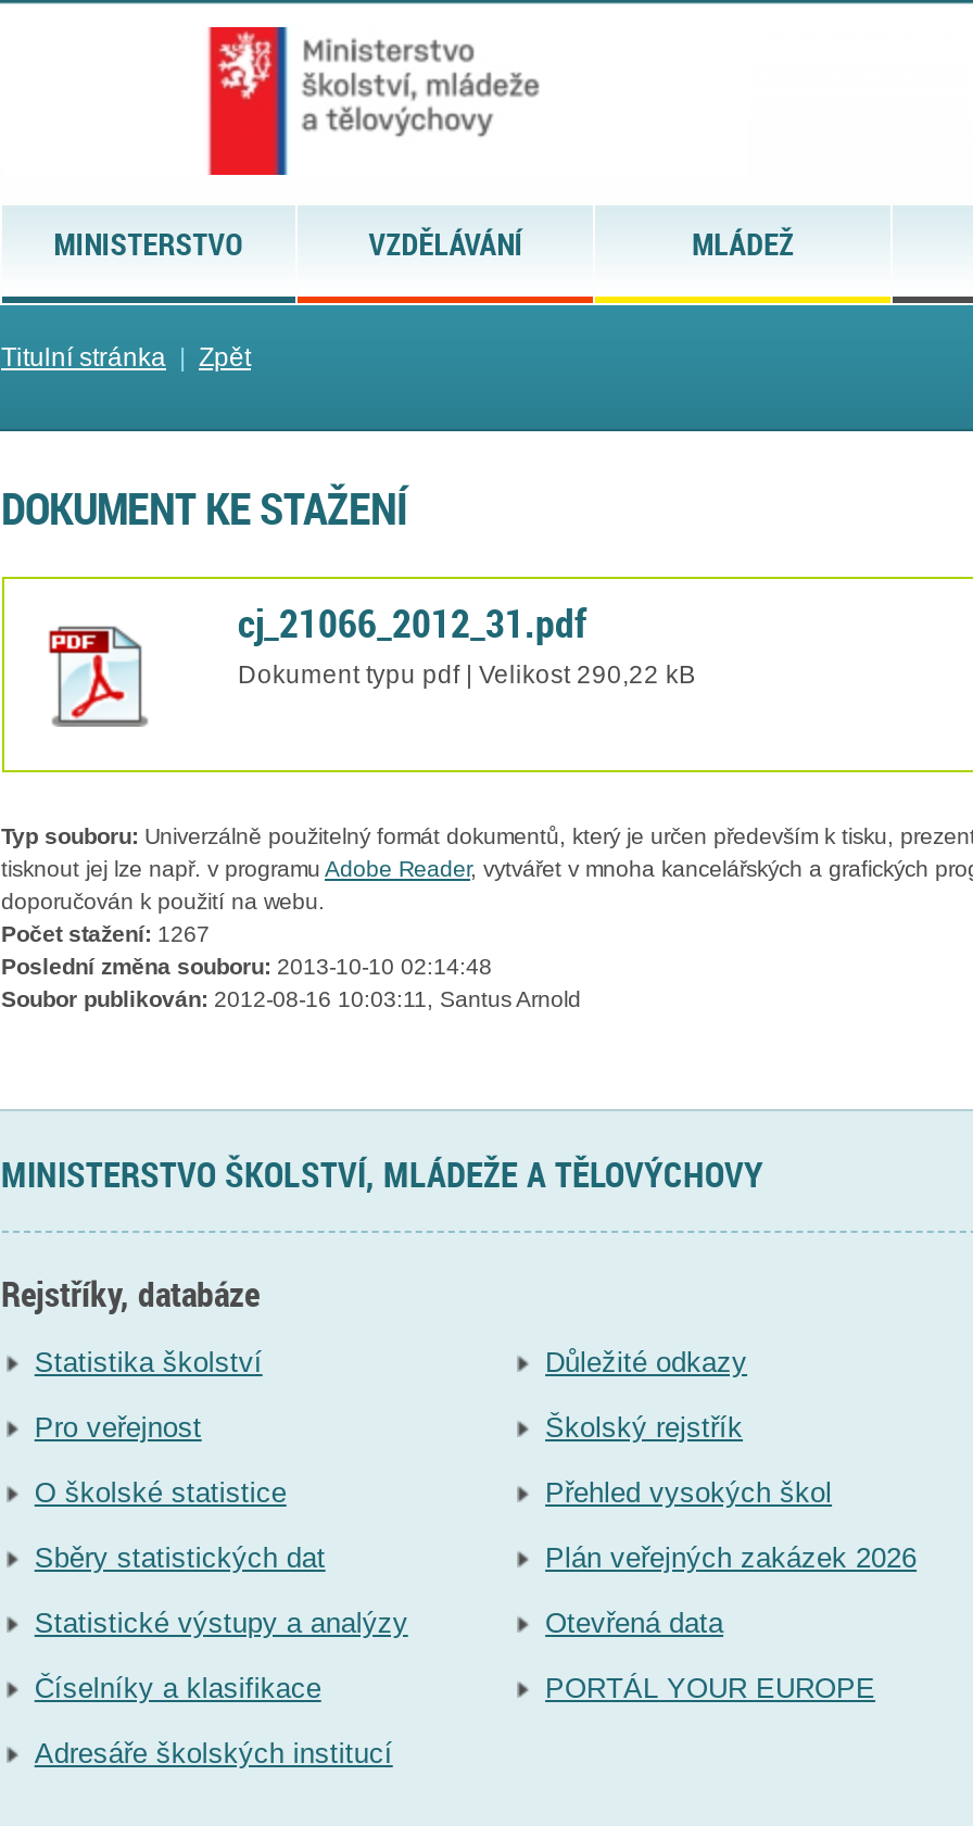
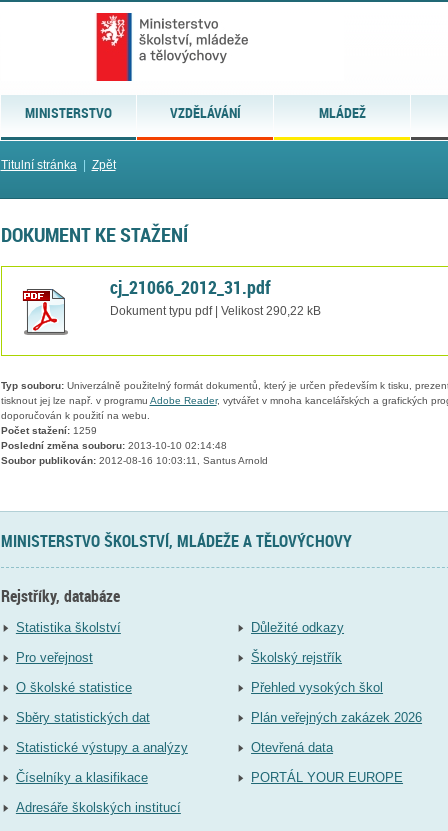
[1,923,210,947] Počet stažení: 1267 -> [0,425,96,436] Počet stažení: 1259

